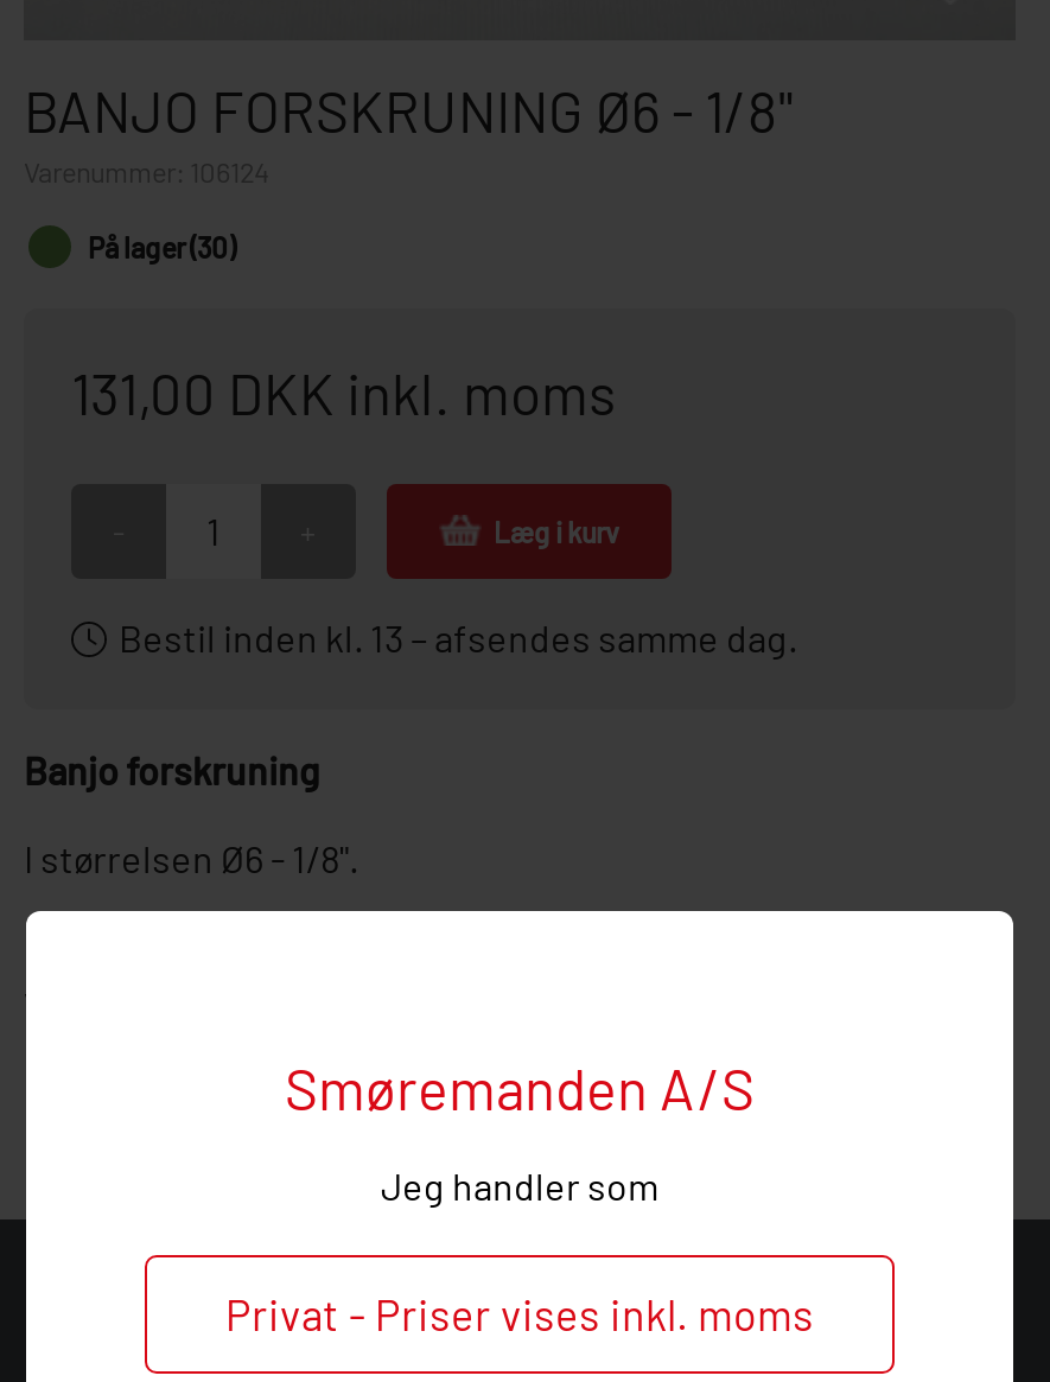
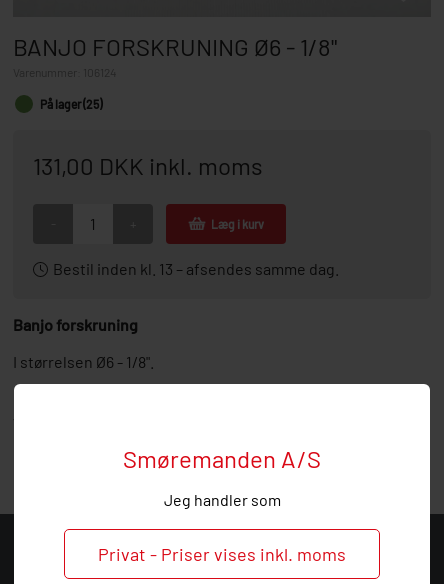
[88,230,235,263] På lager (30) -> [40,97,102,111] På lager (25)

